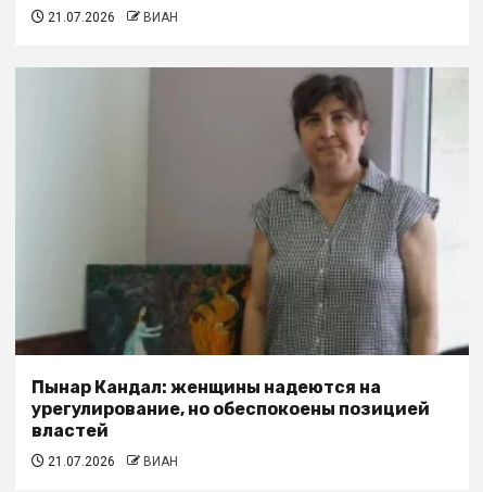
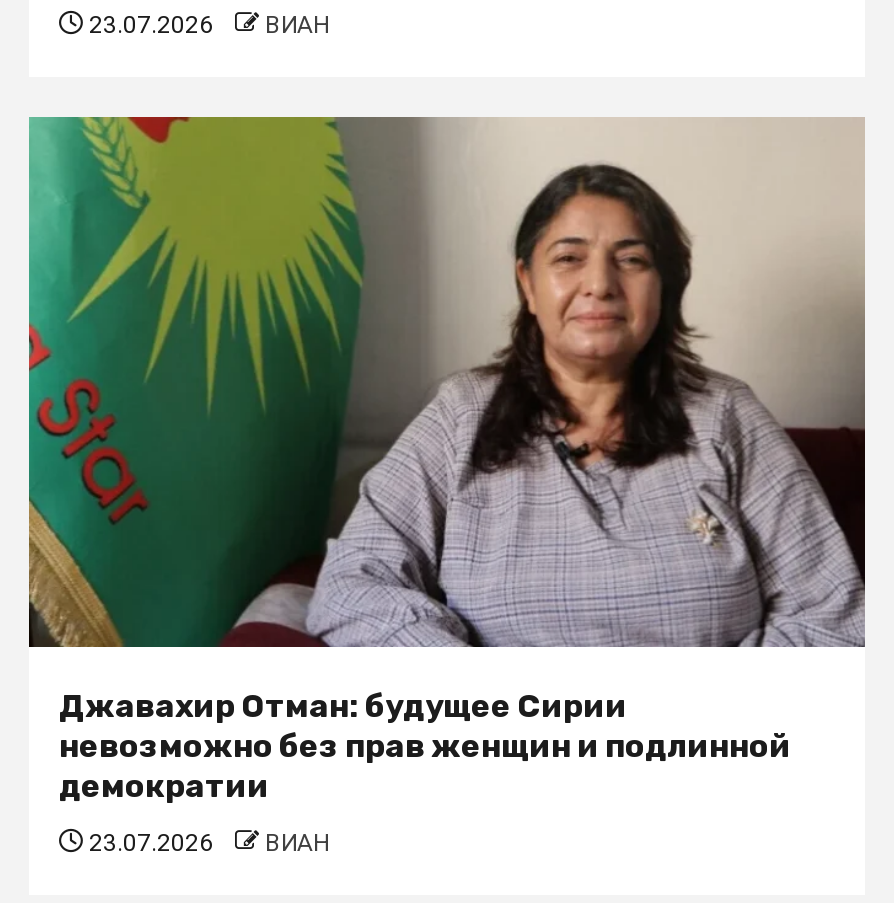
[45,10,178,25] 21.07.2026 ВИАН -> [83,11,329,39] 23.07.2026 ВИАН
[15,67,469,441] [image] | Пынар Кандал: женщины надеются на | урегулирование, но обеспокоены позицией | властей -> [27,117,867,805] [image] | Джавахир Отман: будущее Сирии | невозможно без прав женщин и подлинной | демократии
[45,454,178,469] 21.07.2026 ВИАН -> [83,829,329,857] 23.07.2026 ВИАН

